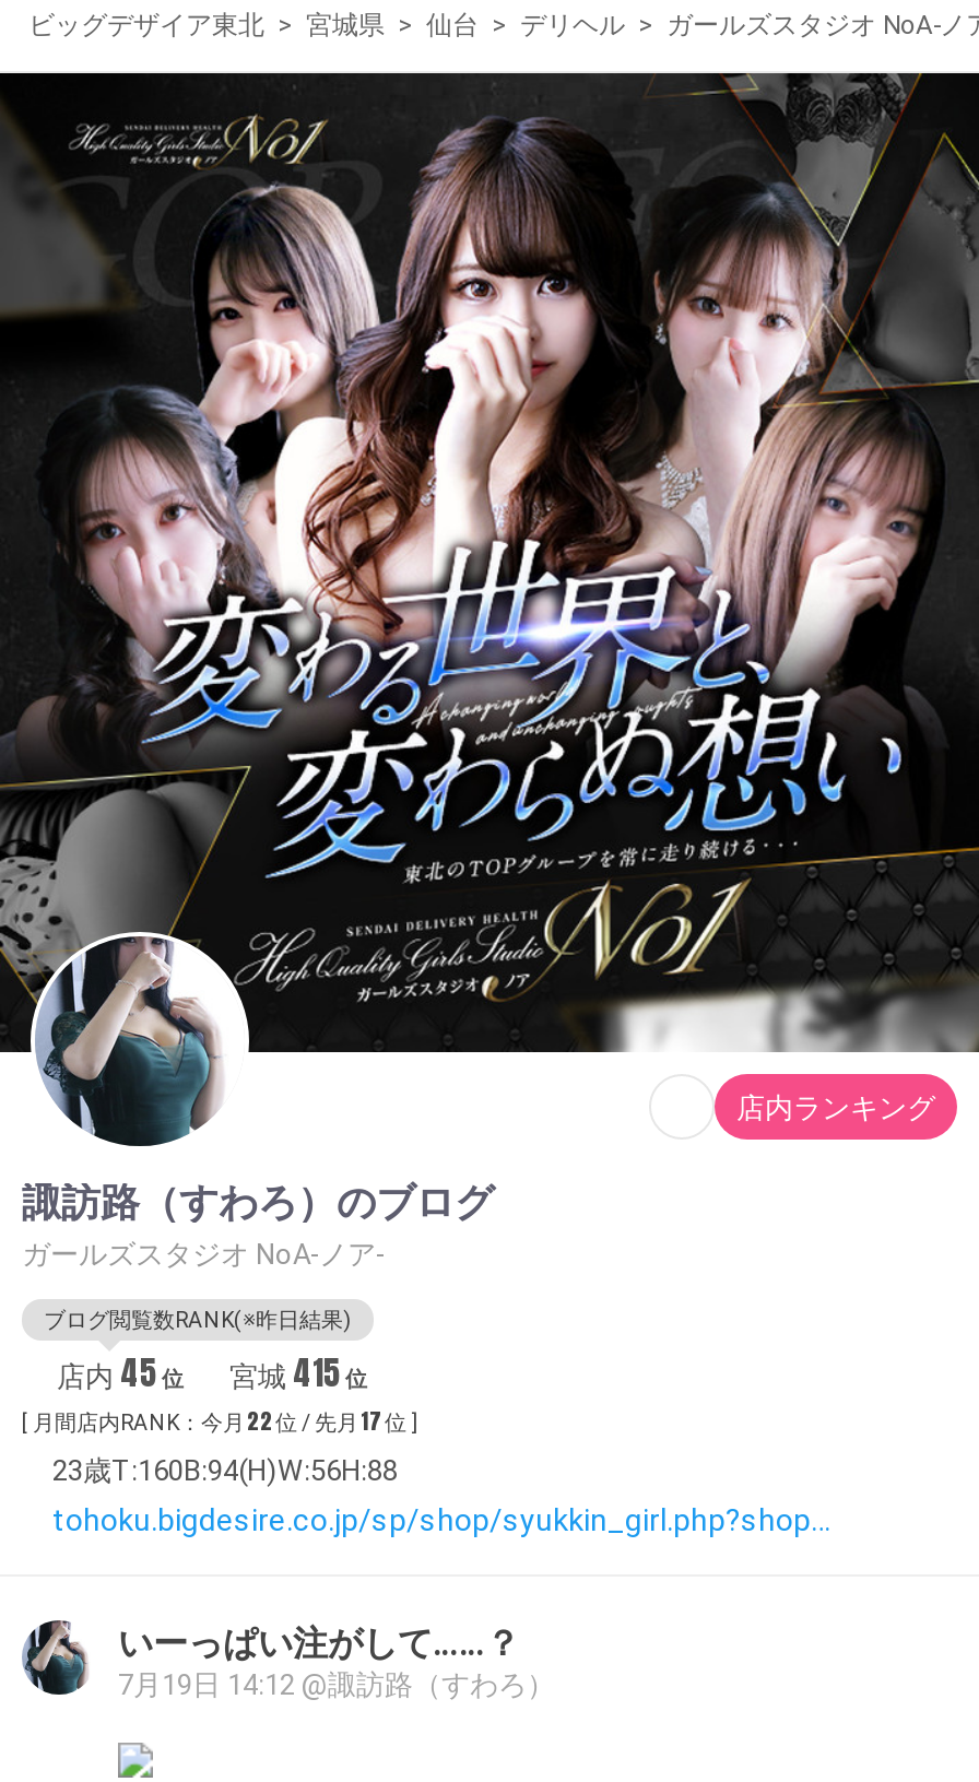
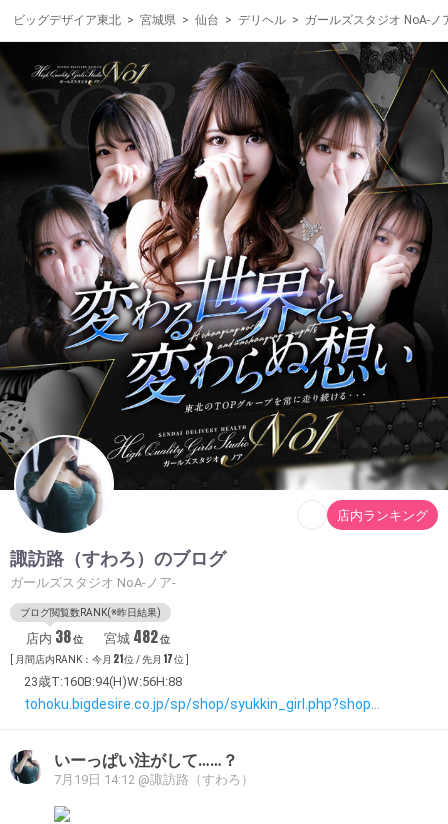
[57,1347,184,1397] 店内 45 位 -> [26,625,83,648] 店内 38 位
[229,1347,367,1397] 宮城 415 位 -> [104,625,170,648] 宮城 482 位
[22,1404,417,1437] [ 月間店内RANK：今月22位 / 先月17位 ] -> [10,651,189,666] [ 月間店内RANK：今月21位 / 先月17位 ]

